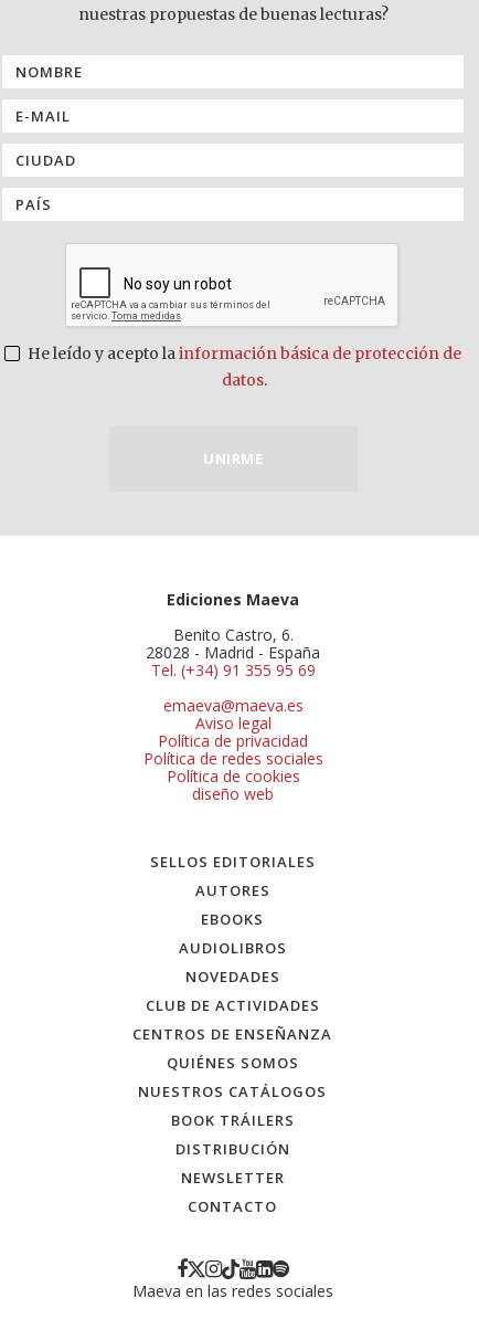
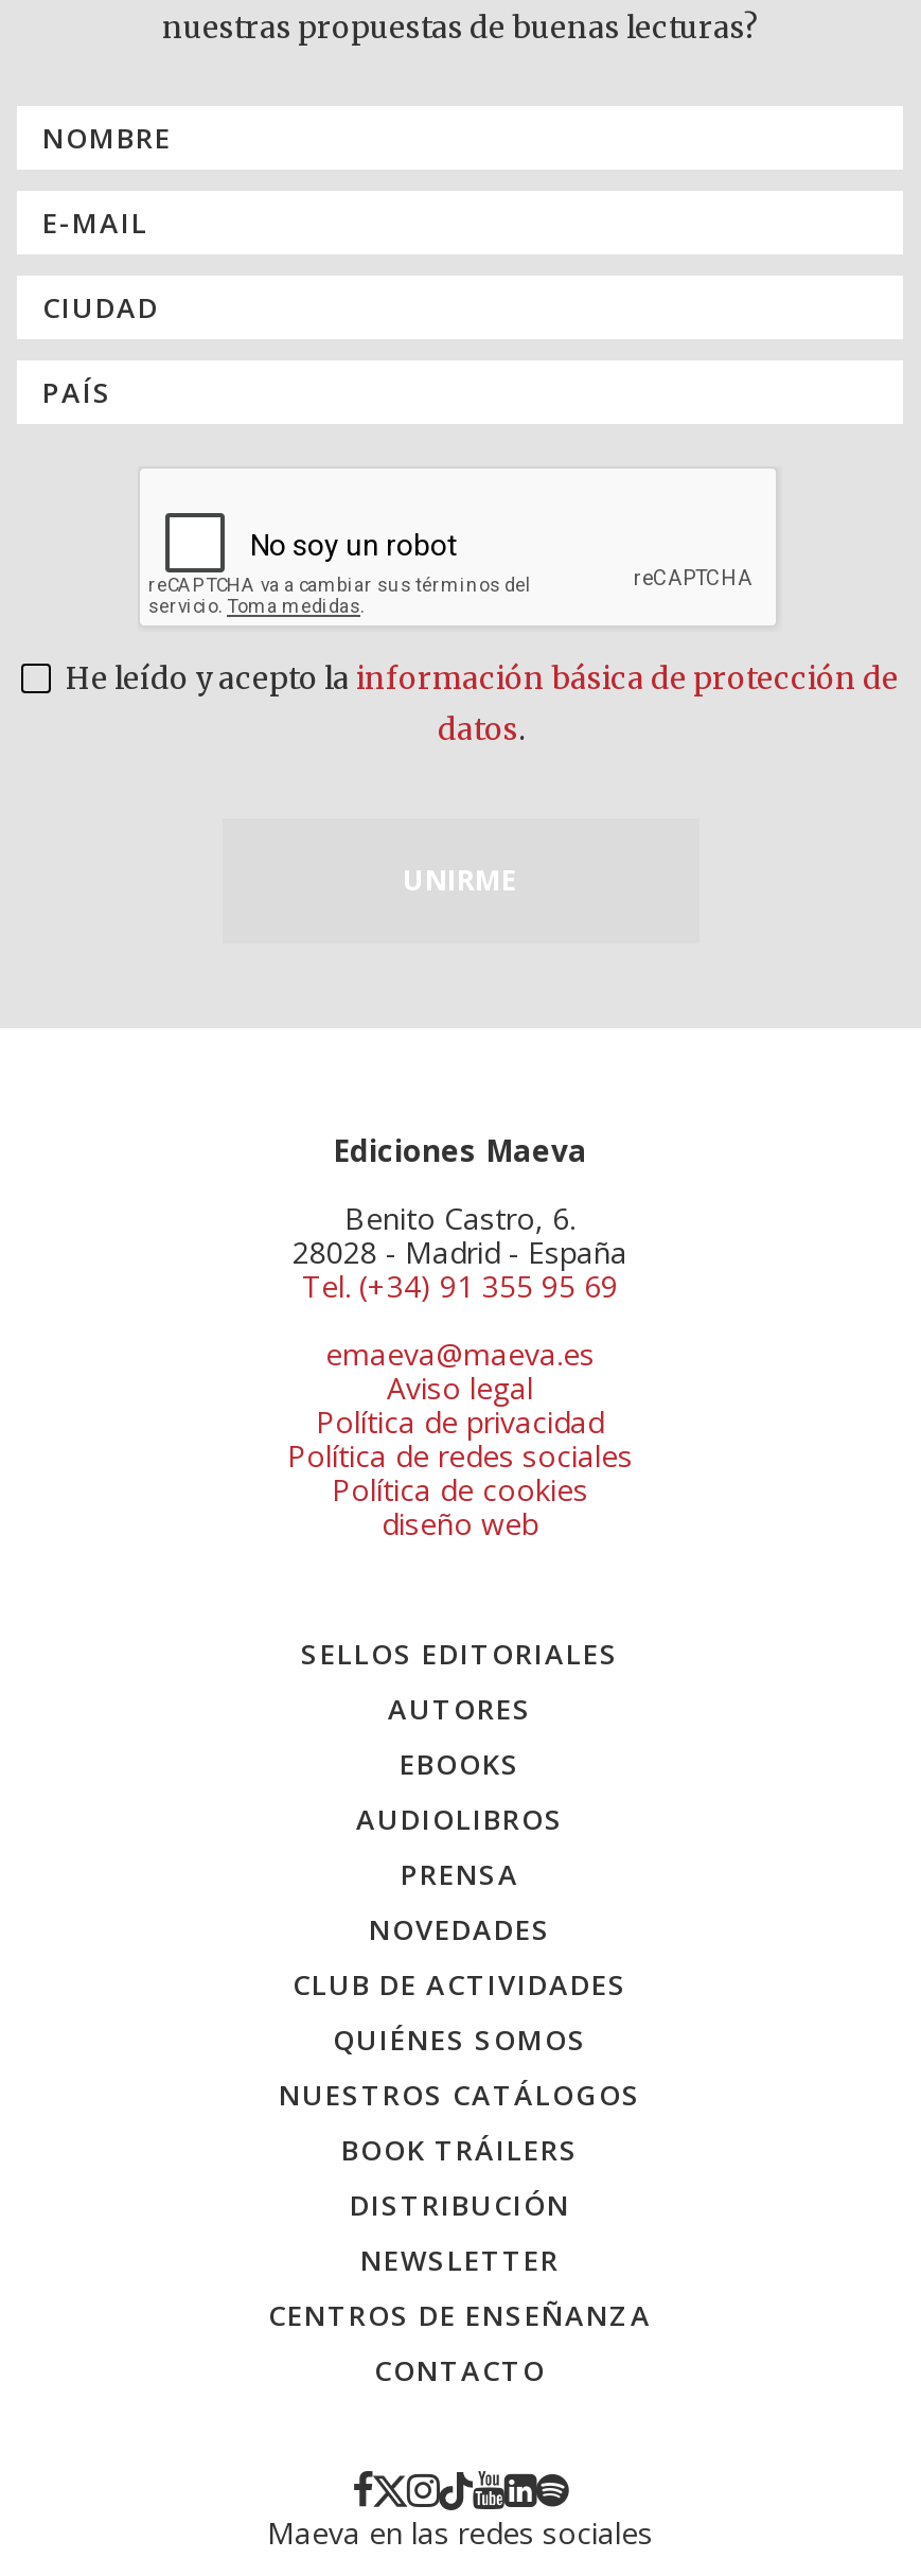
none -> [401,1856,519,1894] PRENSA
moved [133,1024,333,1044] -> [268,2297,652,2335]: CENTROS DE ENSEÑANZA

